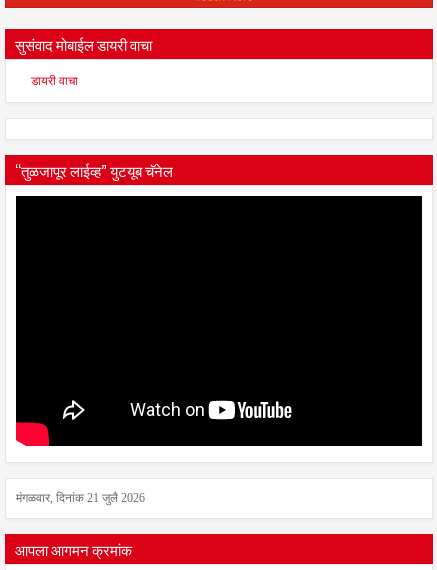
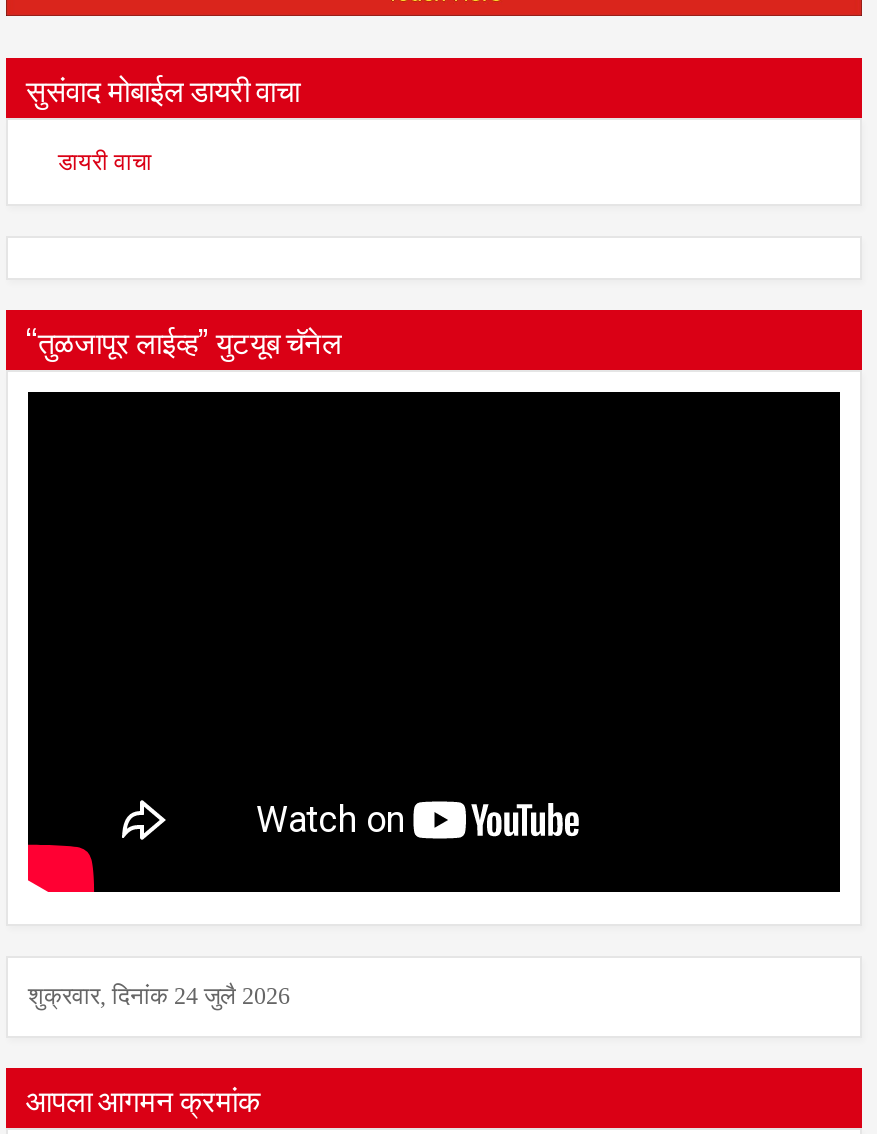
[16,491,145,505] मंगळवार, दिनांक 21 जुलै 2026 -> [28,983,290,1011] शुक्रवार, दिनांक 24 जुलै 2026

